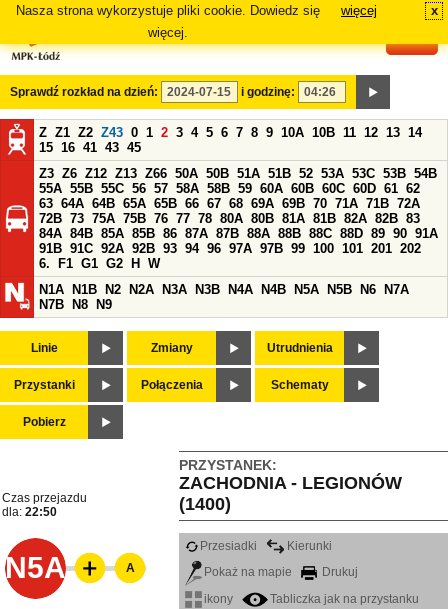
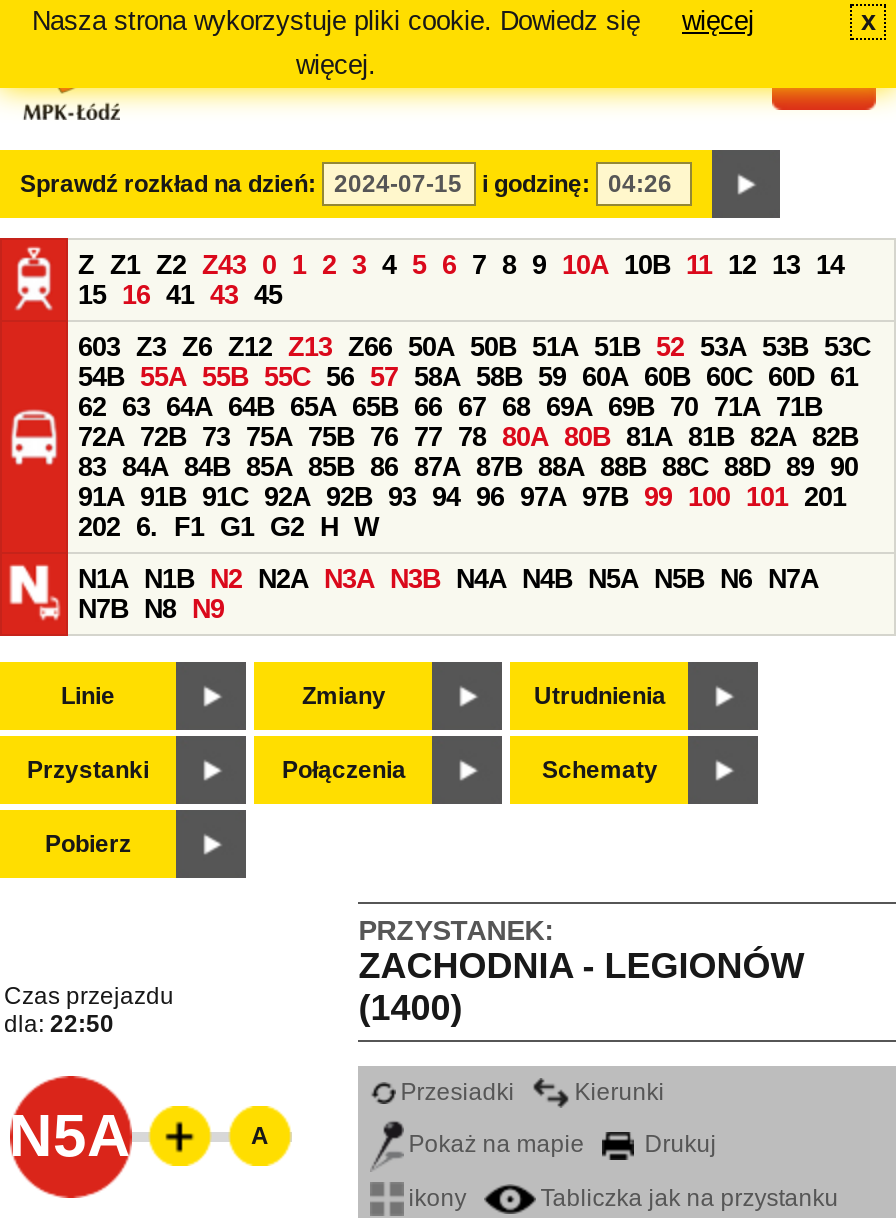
[39,166,438,271] Z3 Z6 Z12 Z13 Z66 50A 50B 51A 51B 52 53A 53C 53B 54B | 55A 55B 55C 56 57 58A 58B 59 60A 60B 60C 60D 61 62 | 63 64A 64B 65A 65B 66 67 68 69A 69B 70 71A 71B 72A | 72B 73 75A 75B 76 77 78 80A 80B 81A 81B 82A 82B 83 | 84A 84B 85A 85B 86 87A 87B 88A 88B 88C 88D 89 90 91A | 91B 91C 92A 92B 93 94 96 97A 97B 99 100 101 201 202 | 6. F1 G1 G2 H W -> [78,332,870,542] 603 Z3 Z6 Z12 Z13 Z66 50A 50B 51A 51B 52 53A 53B 53C | 54B 55A 55B 55C 56 57 58A 58B 59 60A 60B 60C 60D 61 | 62 63 64A 64B 65A 65B 66 67 68 69A 69B 70 71A 71B | 72A 72B 73 75A 75B 76 77 78 80A 80B 81A 81B 82A 82B | 83 84A 84B 85A 85B 86 87A 87B 88A 88B 88C 88D 89 90 | 91A 91B 91C 92A 92B 93 94 96 97A 97B 99 100 101 201 | 202 6. F1 G1 G2 H W

